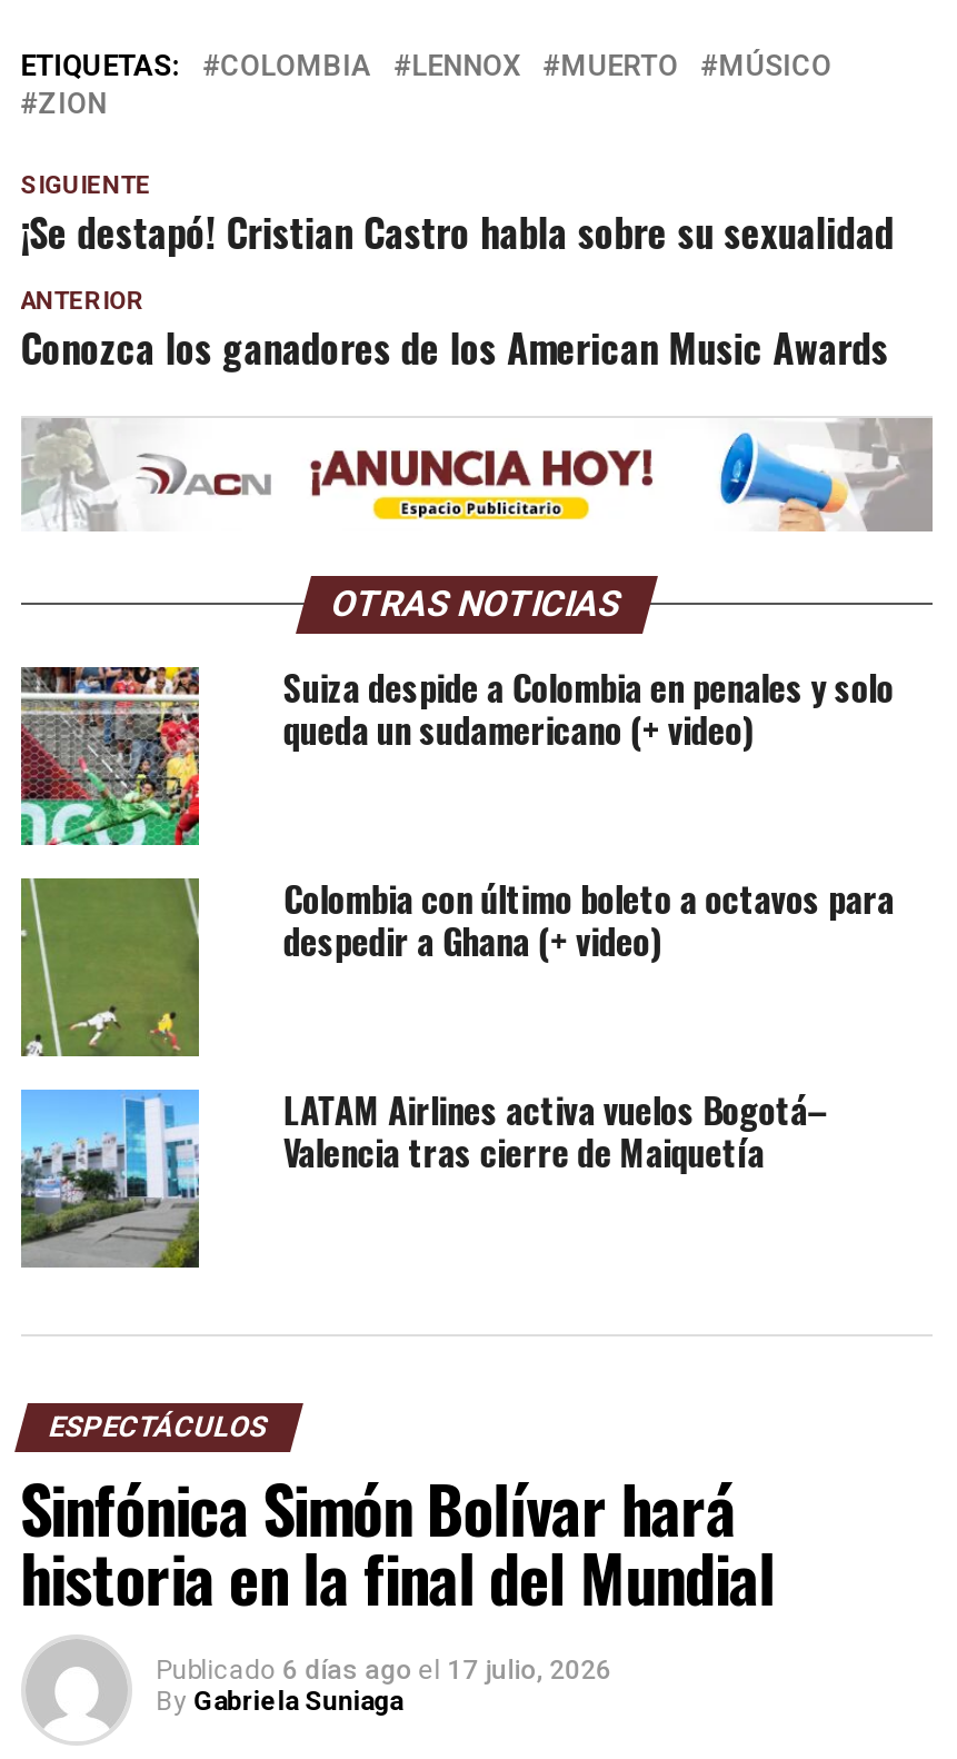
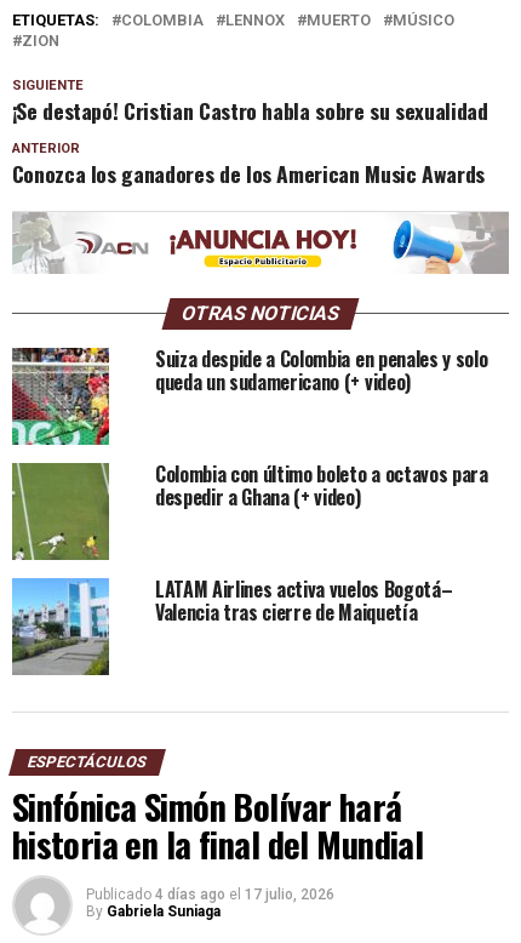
[156,1654,612,1685] Publicado 6 días ago el 17 julio, 2026 -> [86,886,334,903] Publicado 4 días ago el 17 julio, 2026

